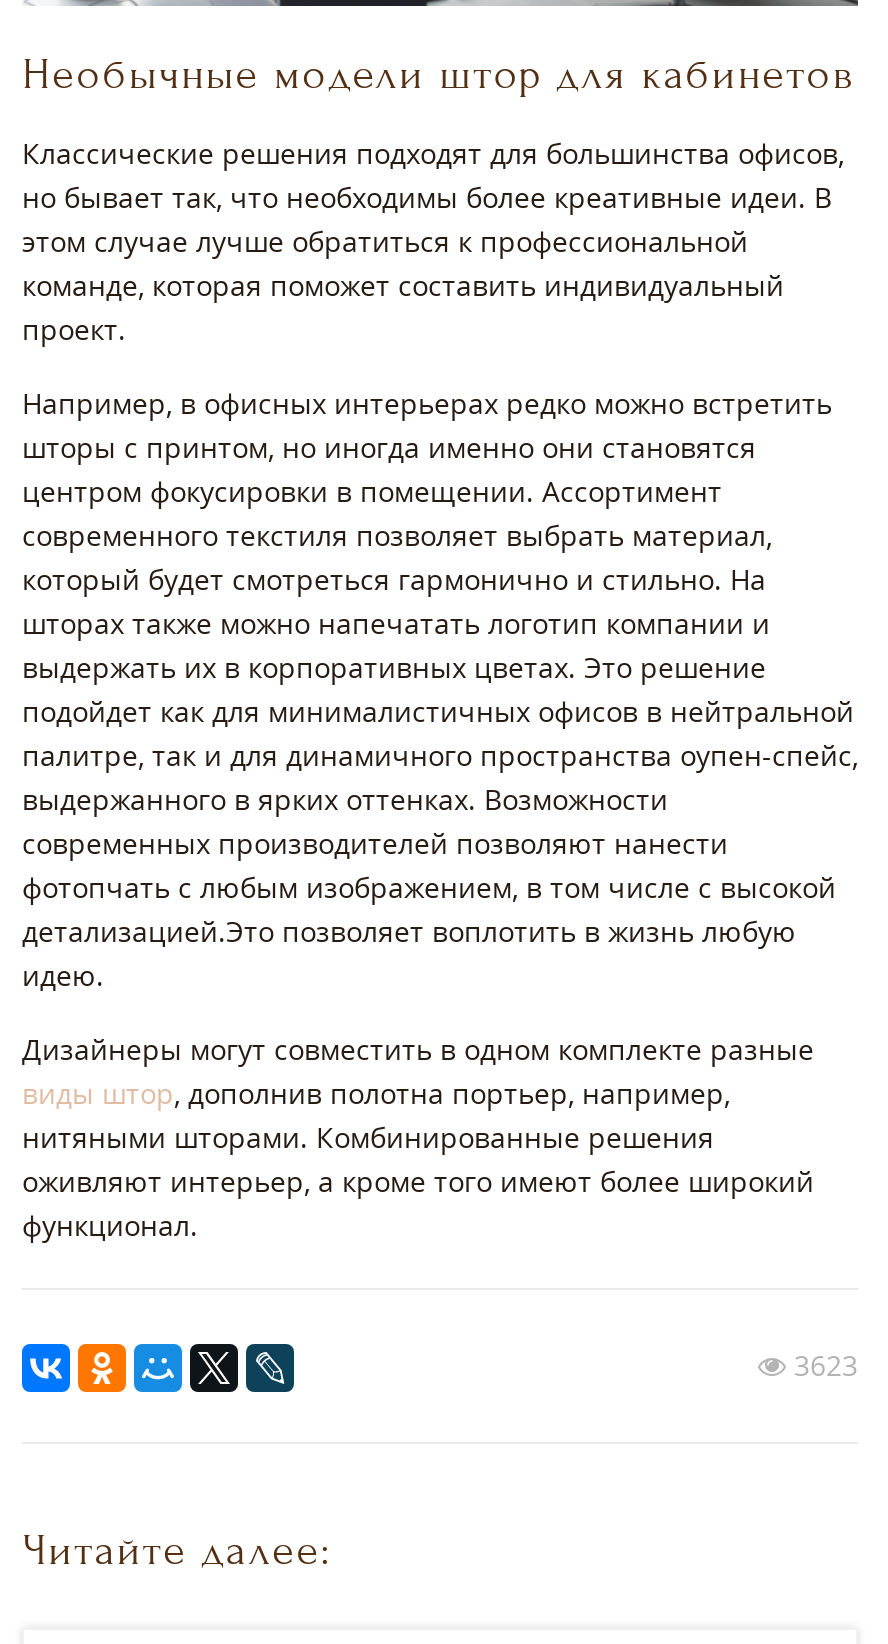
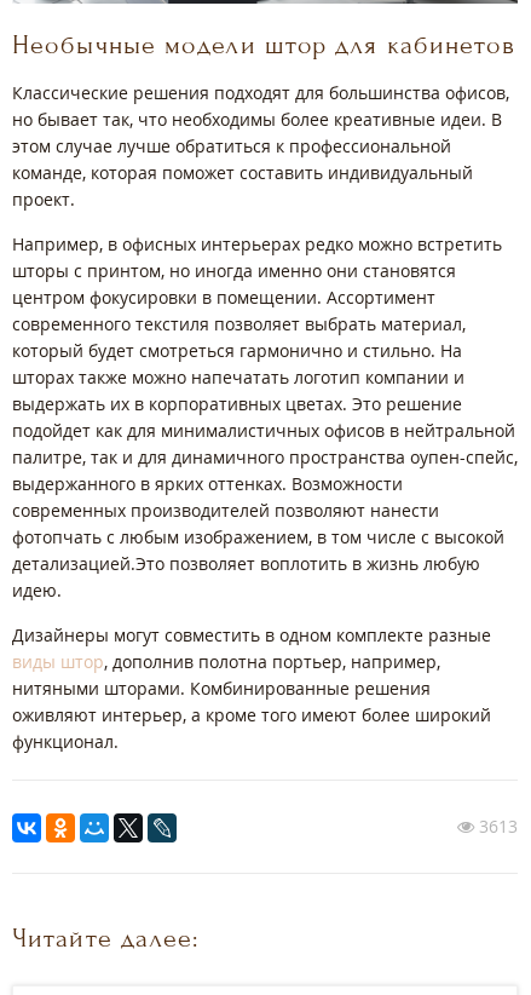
[786,1346,858,1384] 3623 -> [474,814,518,837] 3613

